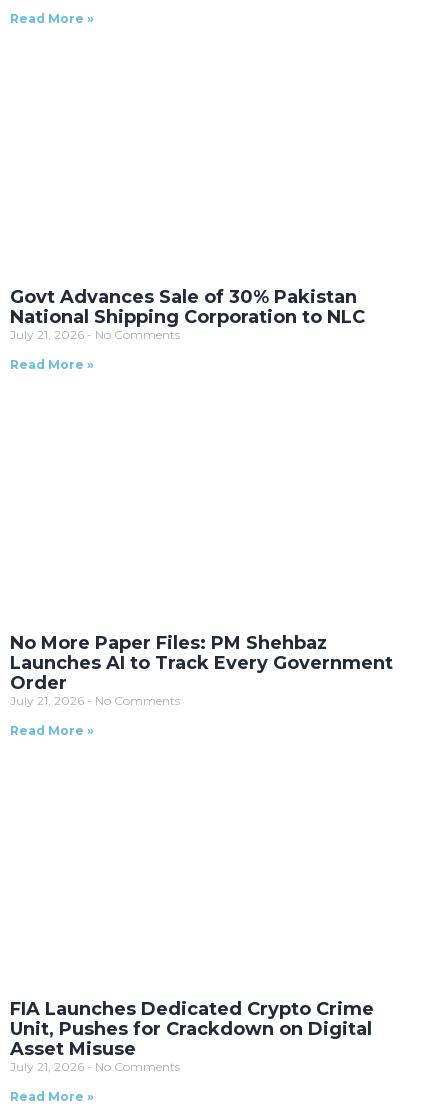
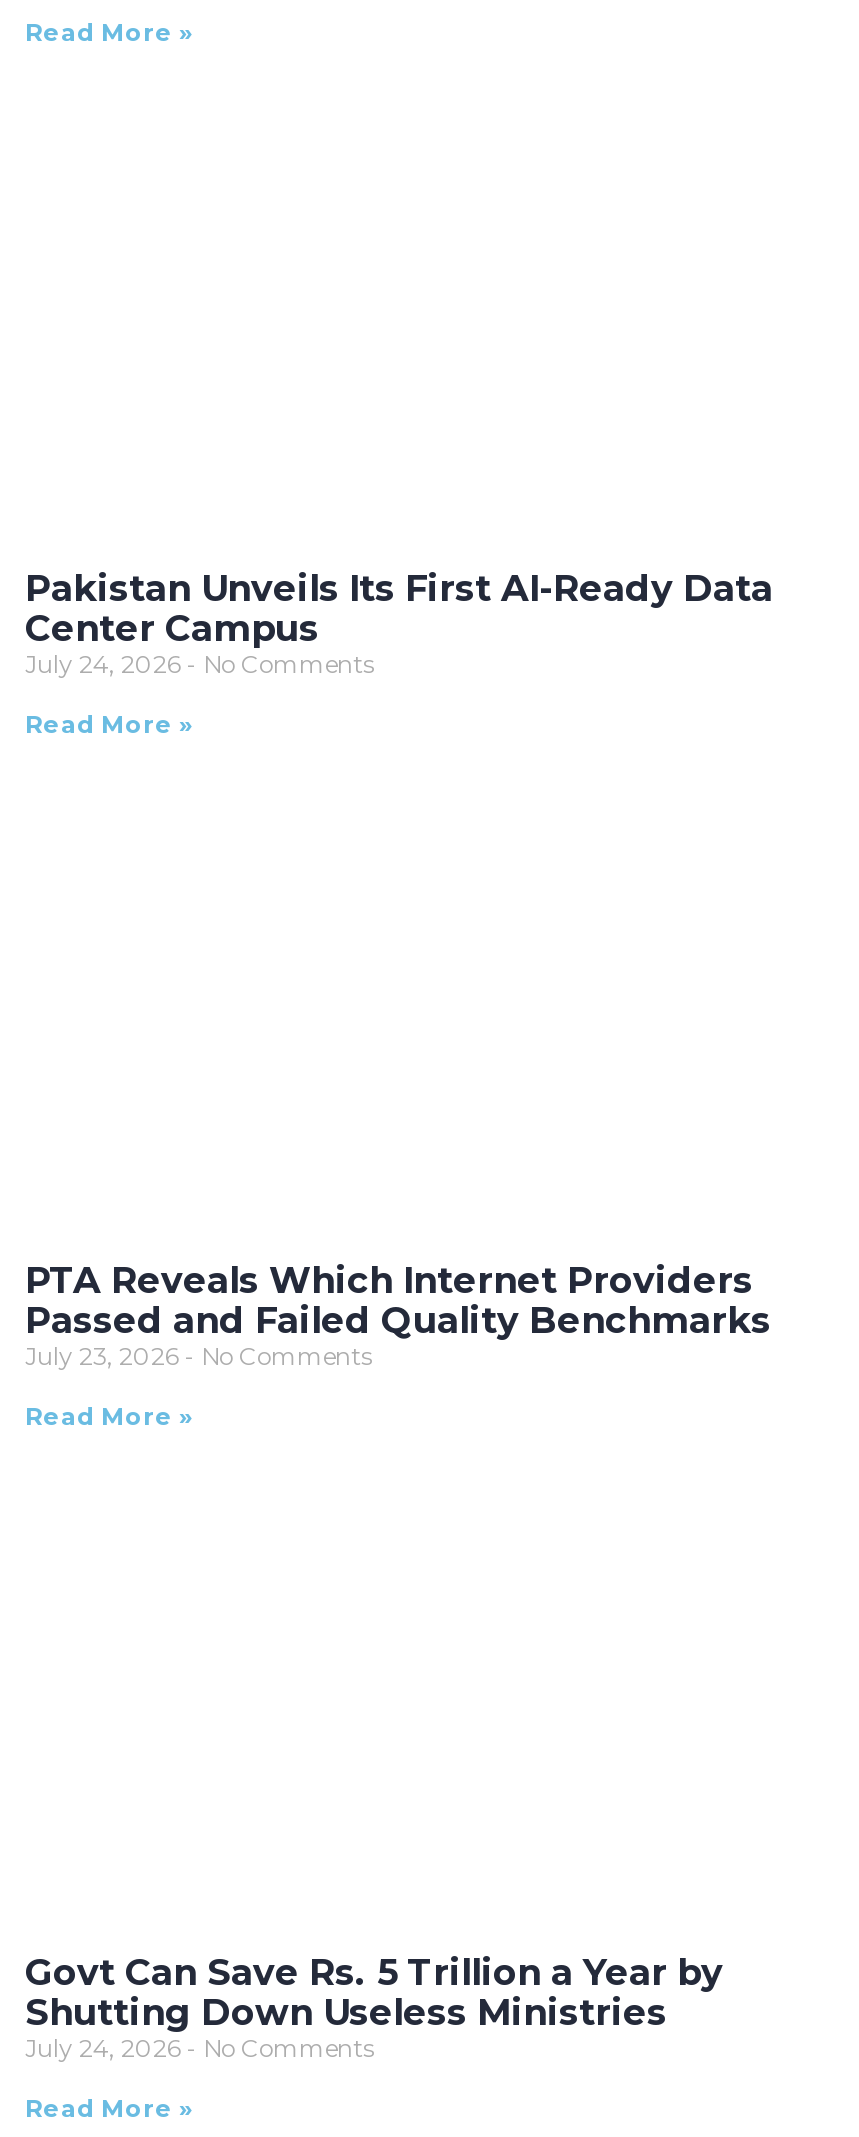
[10,285,365,341] Govt Advances Sale of 30% Pakistan | National Shipping Corporation to NLC | July 21, 2026 No Comments -> [25,566,773,678] Pakistan Unveils Its First AI-Ready Data | Center Campus | July 24, 2026 No Comments
[10,631,393,707] No More Paper Files: PM Shehbaz | Launches AI to Track Every Government | Order | July 21, 2026 No Comments -> [25,1258,771,1370] PTA Reveals Which Internet Providers | Passed and Failed Quality Benchmarks | July 23, 2026 No Comments
[10,997,374,1073] FIA Launches Dedicated Crypto Crime | Unit, Pushes for Crackdown on Digital | Asset Misuse | July 21, 2026 No Comments -> [25,1950,723,2062] Govt Can Save Rs. 5 Trillion a Year by | Shutting Down Useless Ministries | July 24, 2026 No Comments

